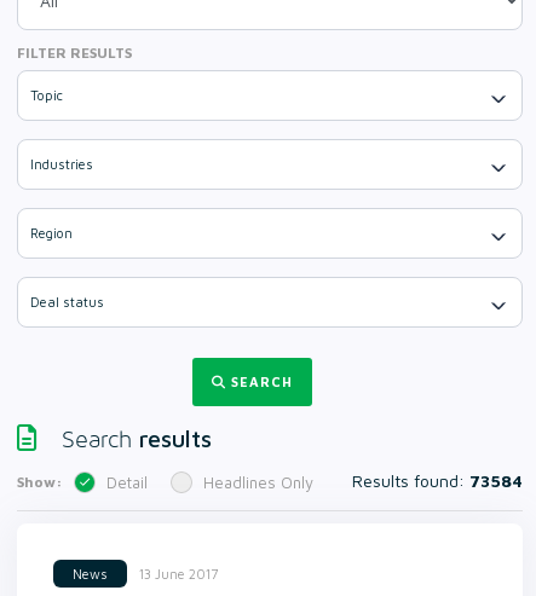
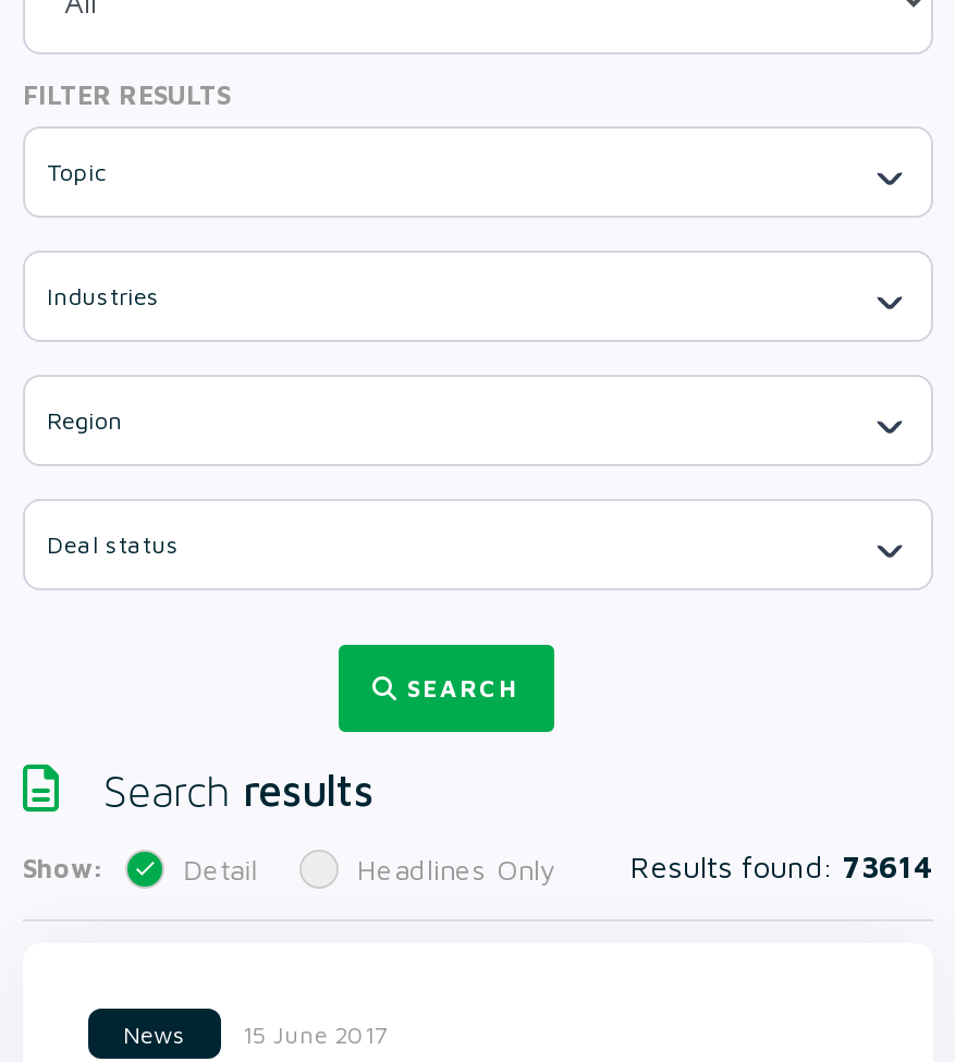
[352,470,523,491] Results found: 73584 -> [630,847,933,884] Results found: 73614
[73,565,218,581] News 13 June 2017 -> [123,1018,387,1048] News 15 June 2017

